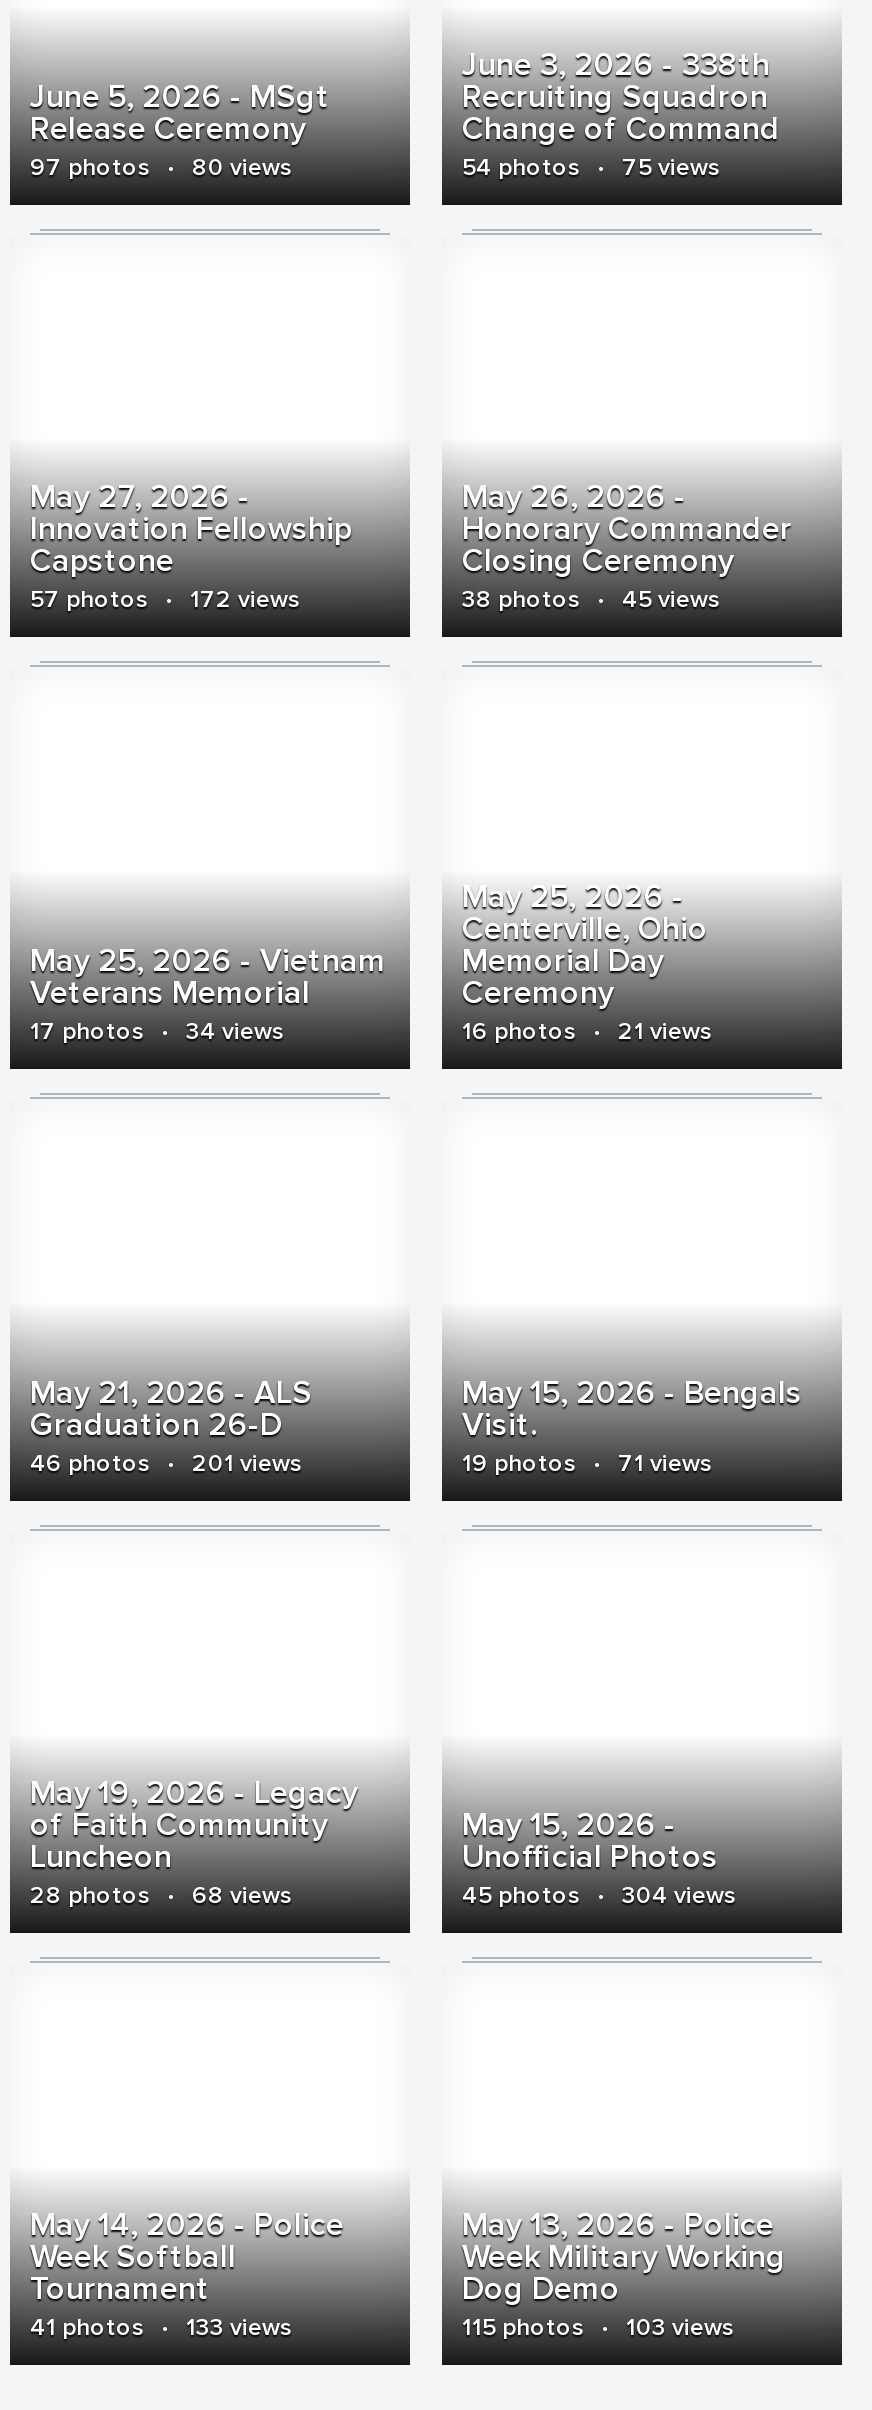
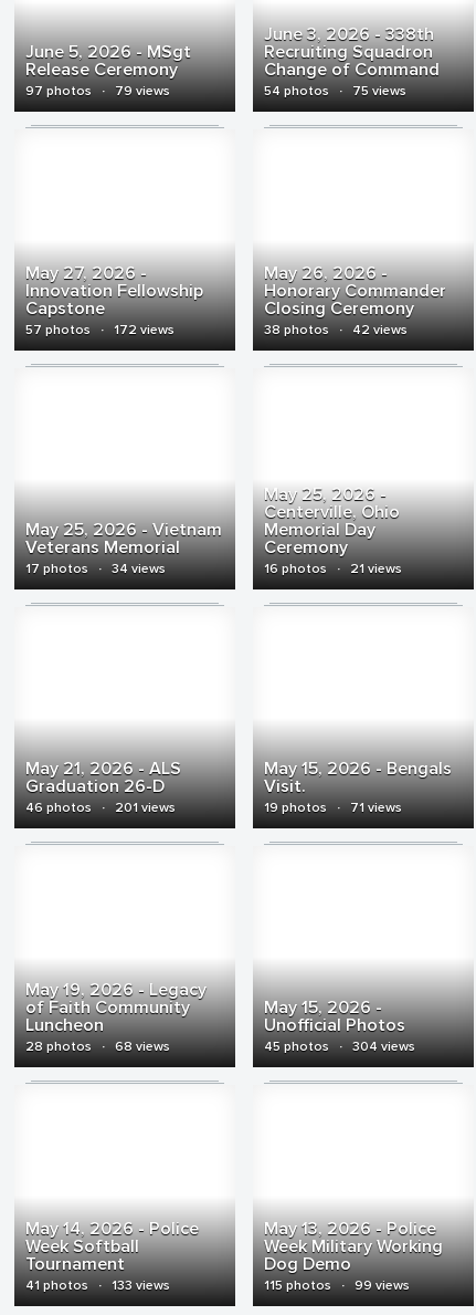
[30,153,292,183] 97 photos · 80 views -> [25,83,170,100] 97 photos · 79 views
[462,585,720,615] 38 photos · 45 views -> [264,322,408,338] 38 photos · 42 views
[462,2313,734,2343] 115 photos · 103 views -> [264,1277,410,1294] 115 photos · 99 views

